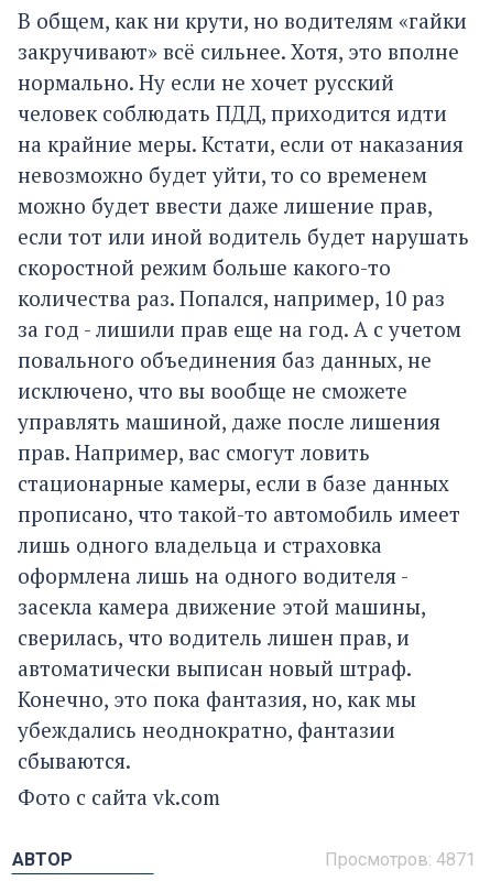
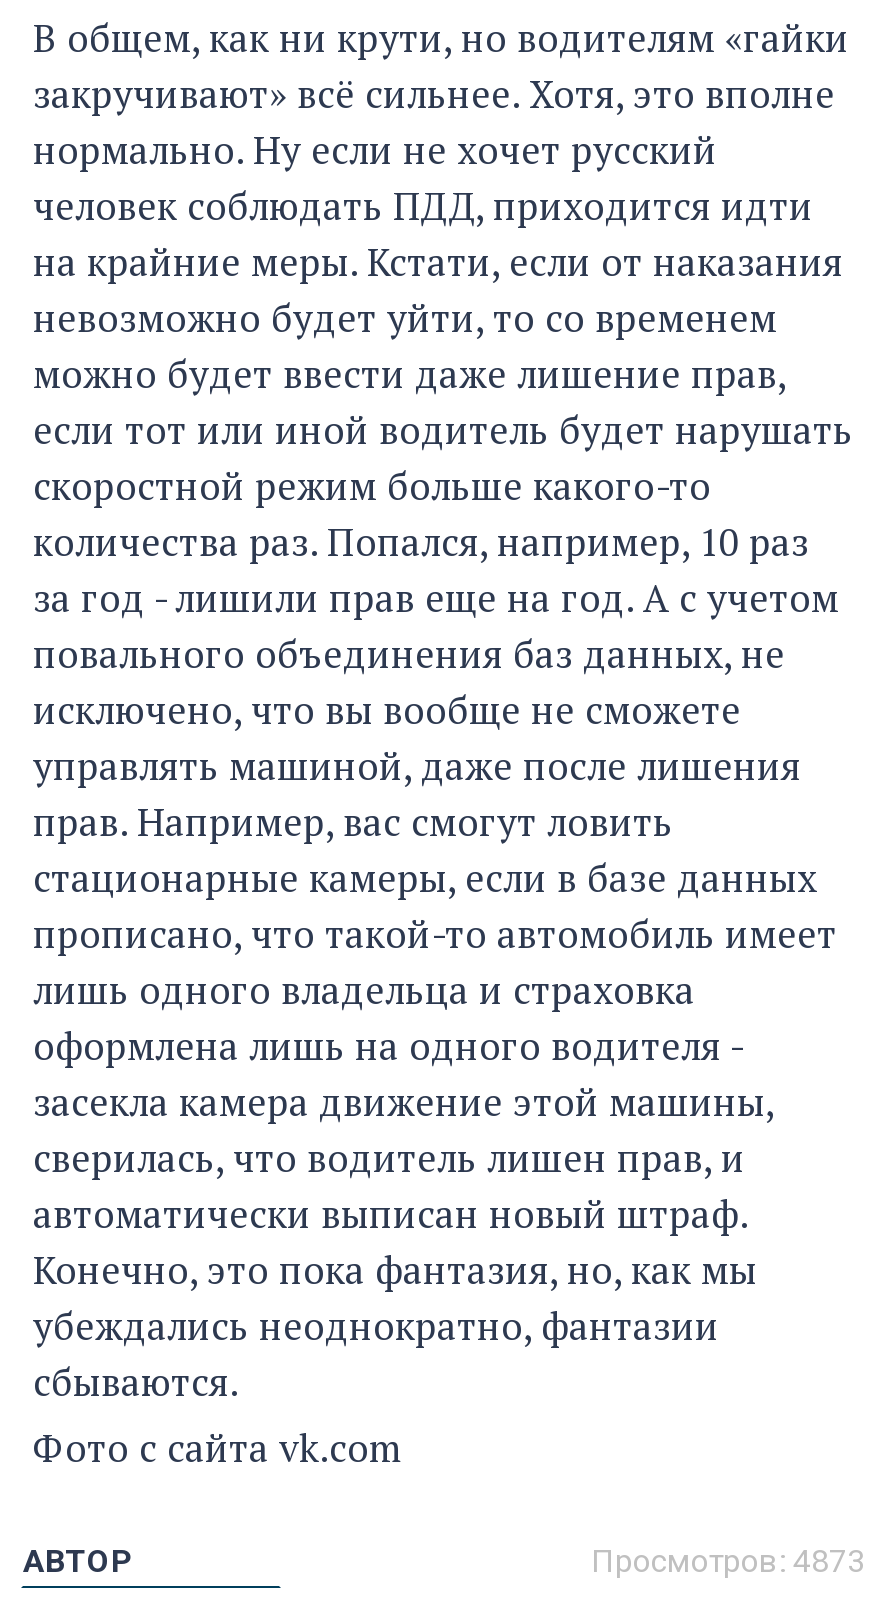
[325,849,476,870] Просмотров: 4871 -> [591,1543,865,1581] Просмотров: 4873

